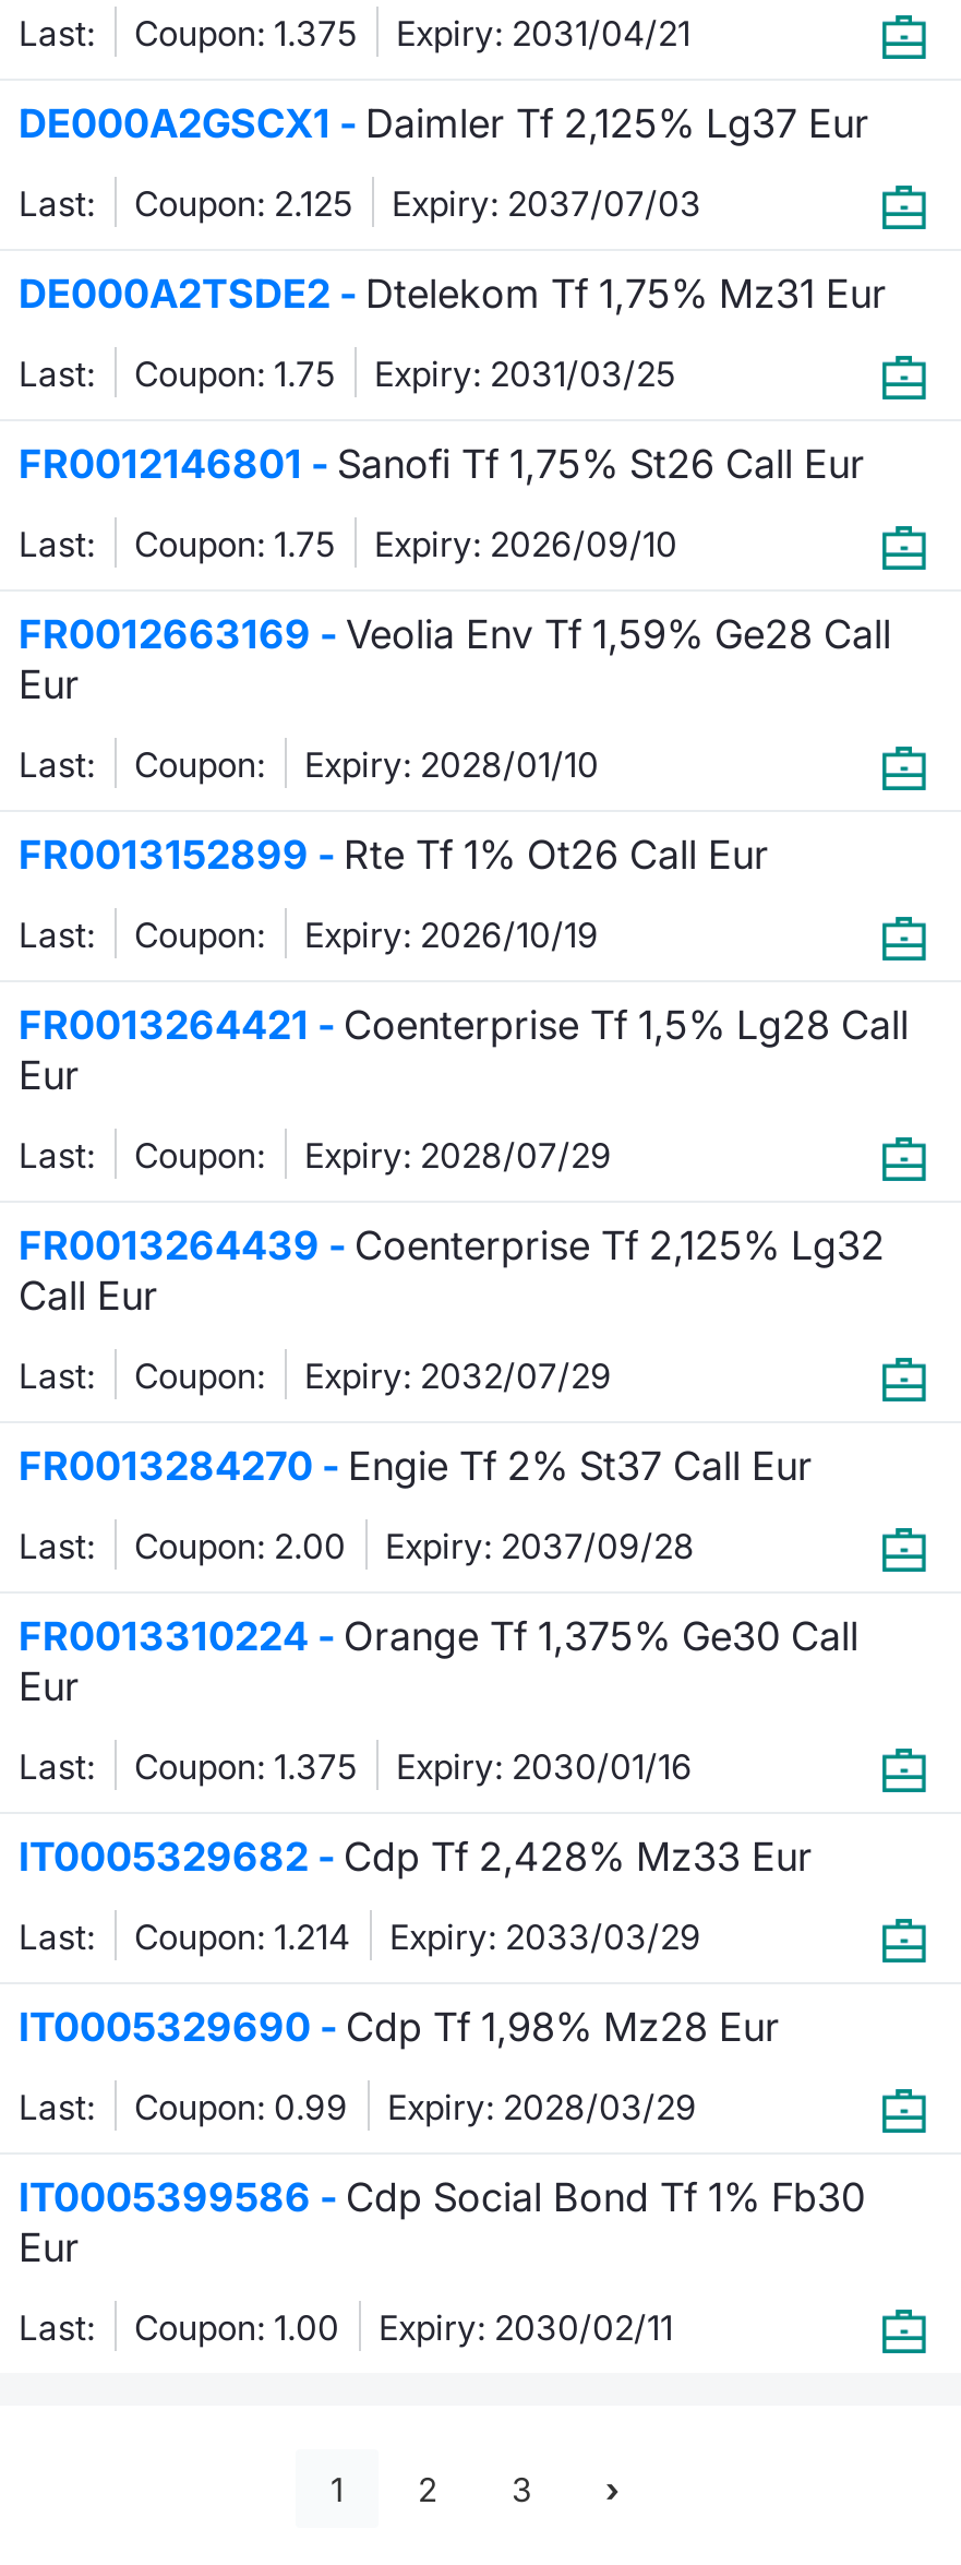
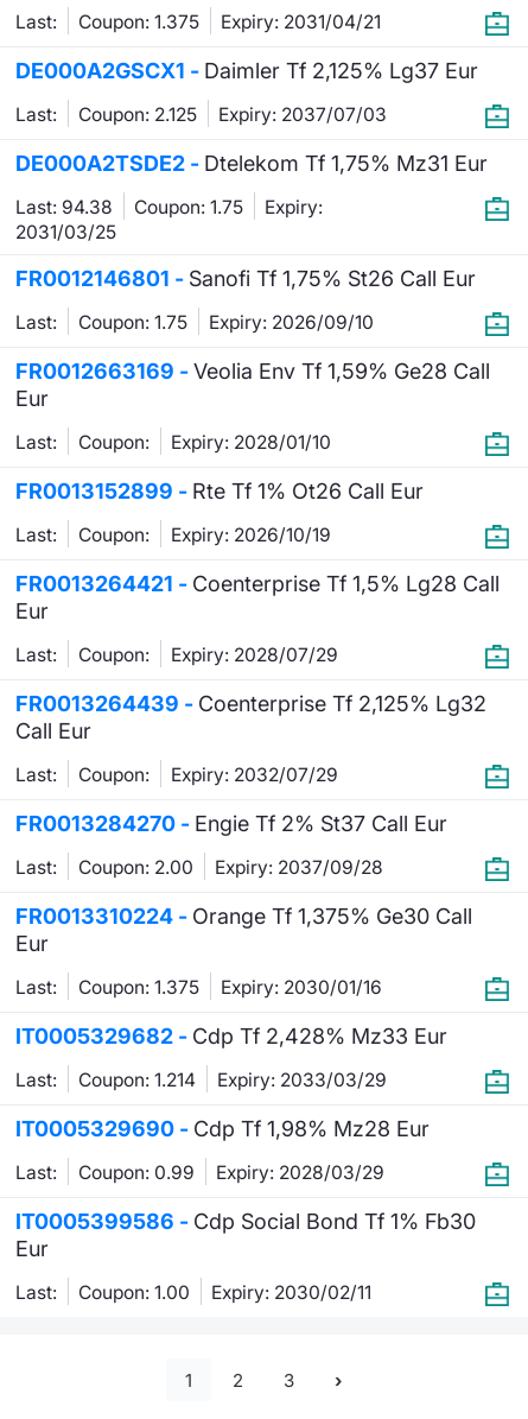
[19,354,104,395] Last: -> [15,196,117,218] Last: 94.38

